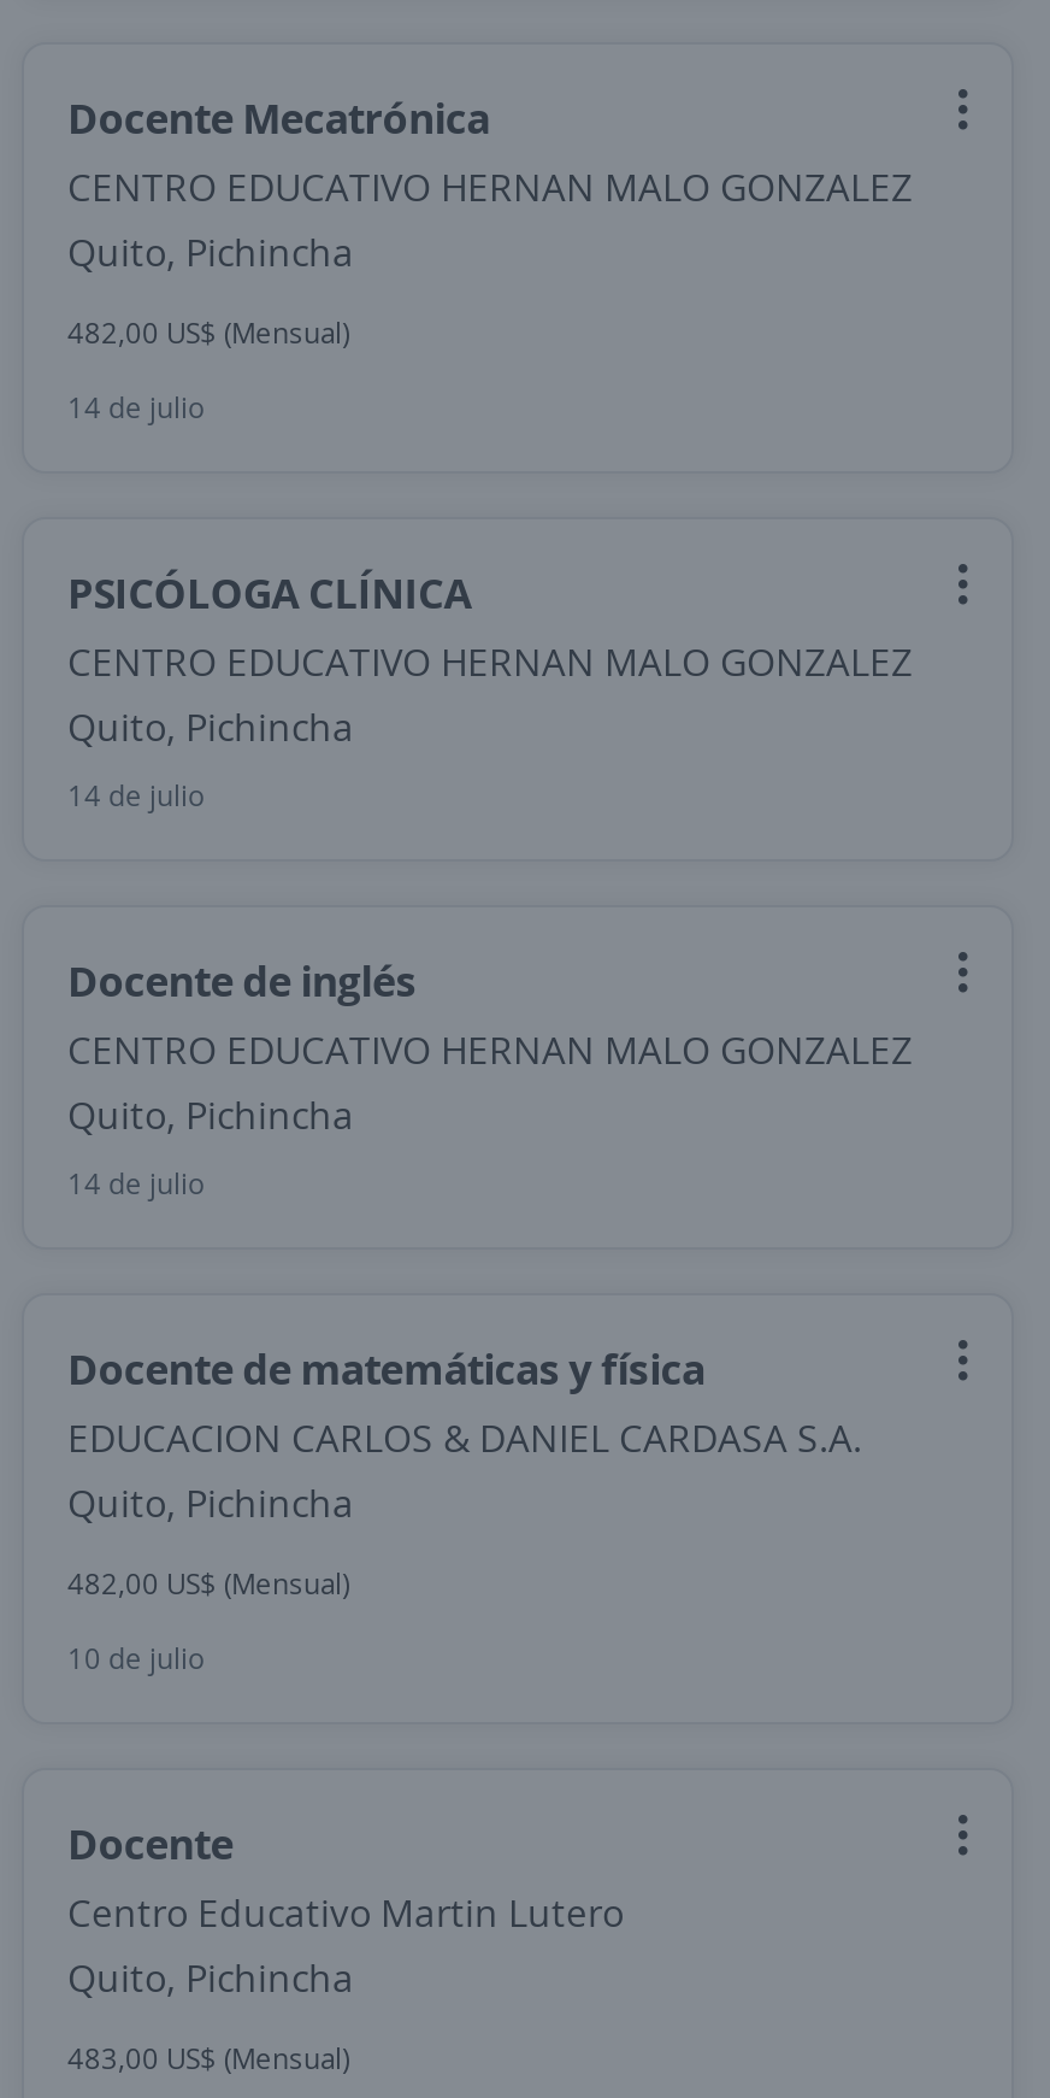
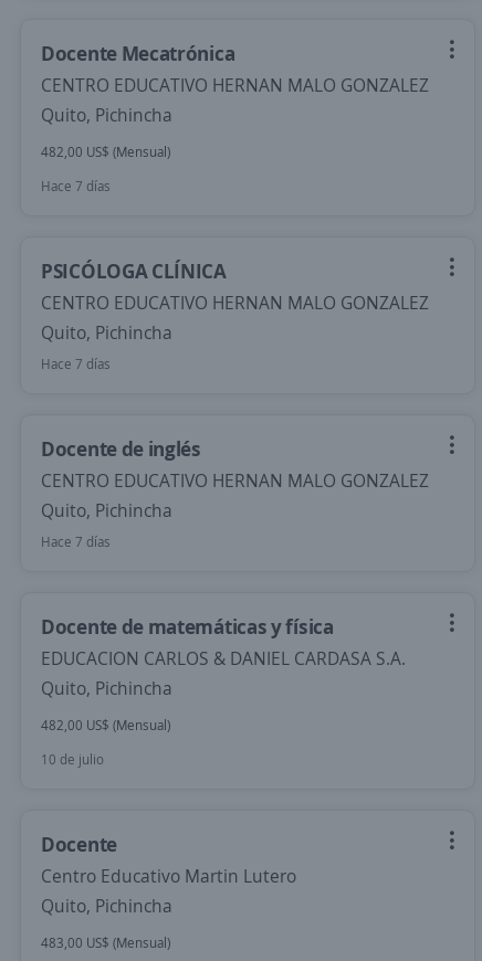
[67,387,205,428] 14 de julio -> [41,177,111,196] Hace 7 días
[67,775,205,816] 14 de julio -> [41,355,111,373] Hace 7 días
[67,1163,205,1204] 14 de julio -> [41,532,111,551] Hace 7 días

